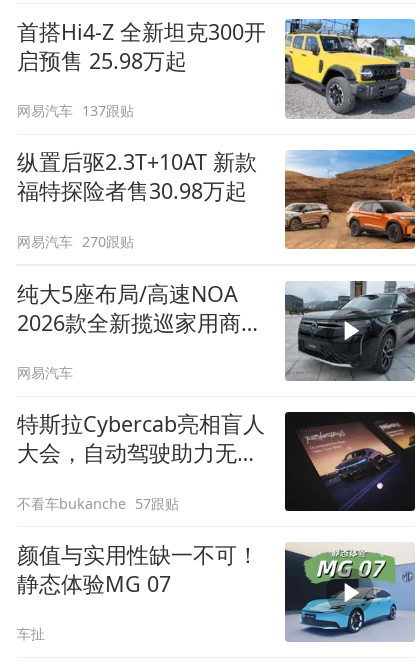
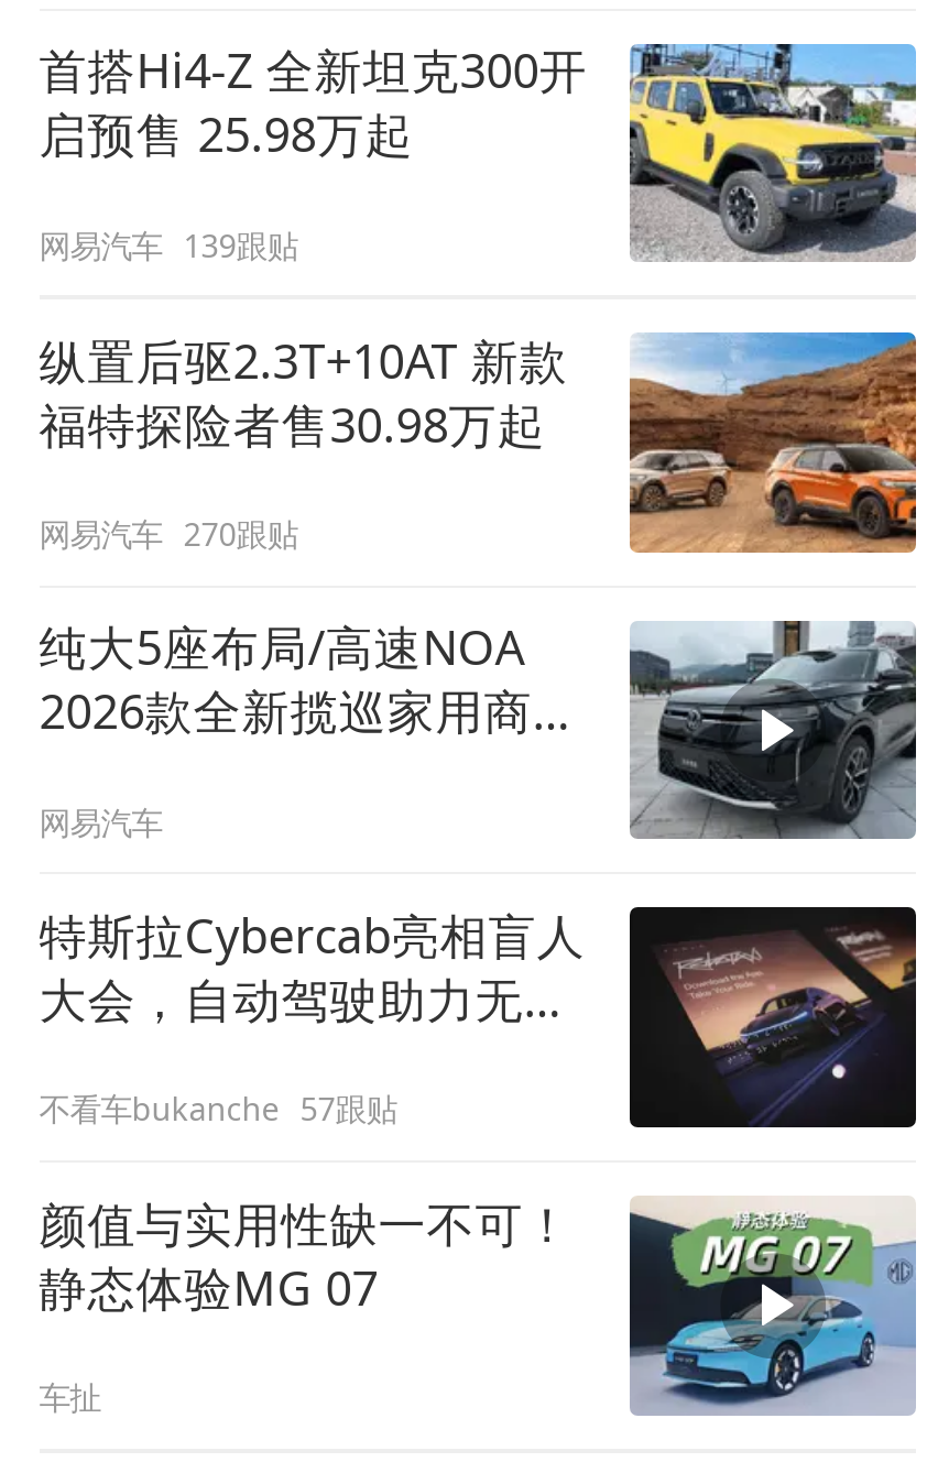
[17,101,134,120] 网易汽车 137跟贴 -> [39,223,298,265] 网易汽车 139跟贴

